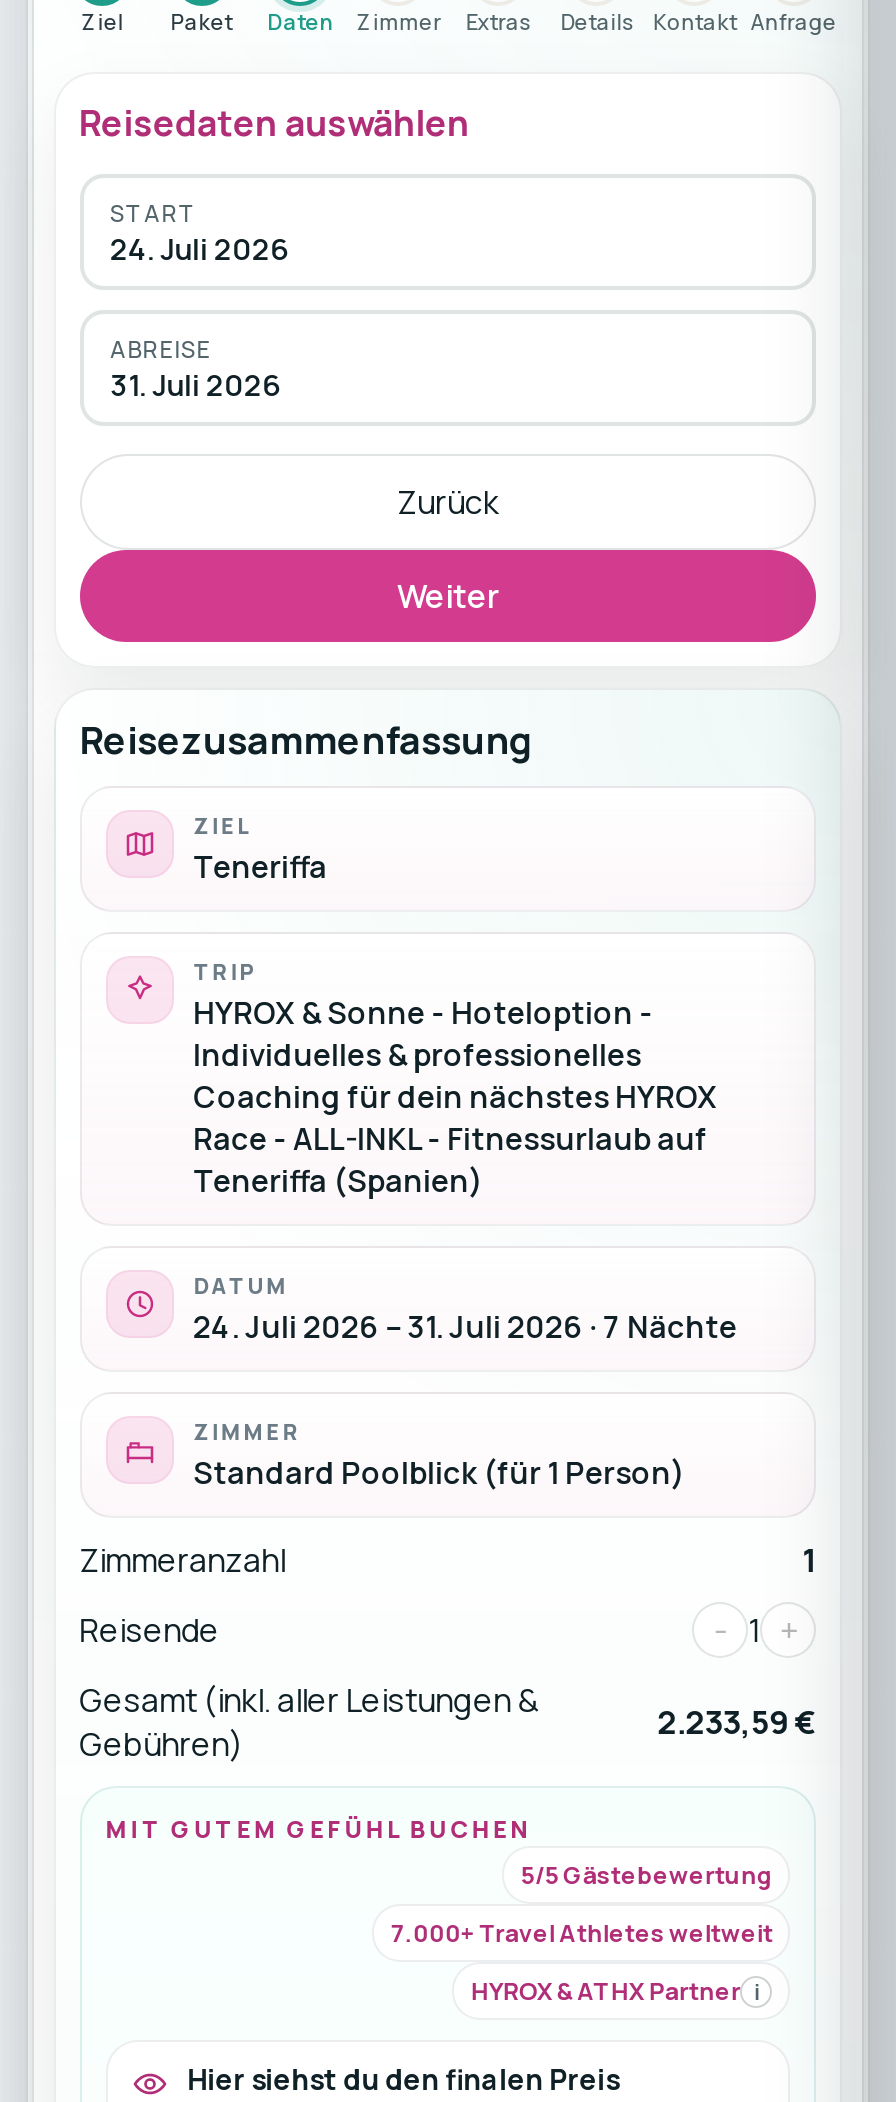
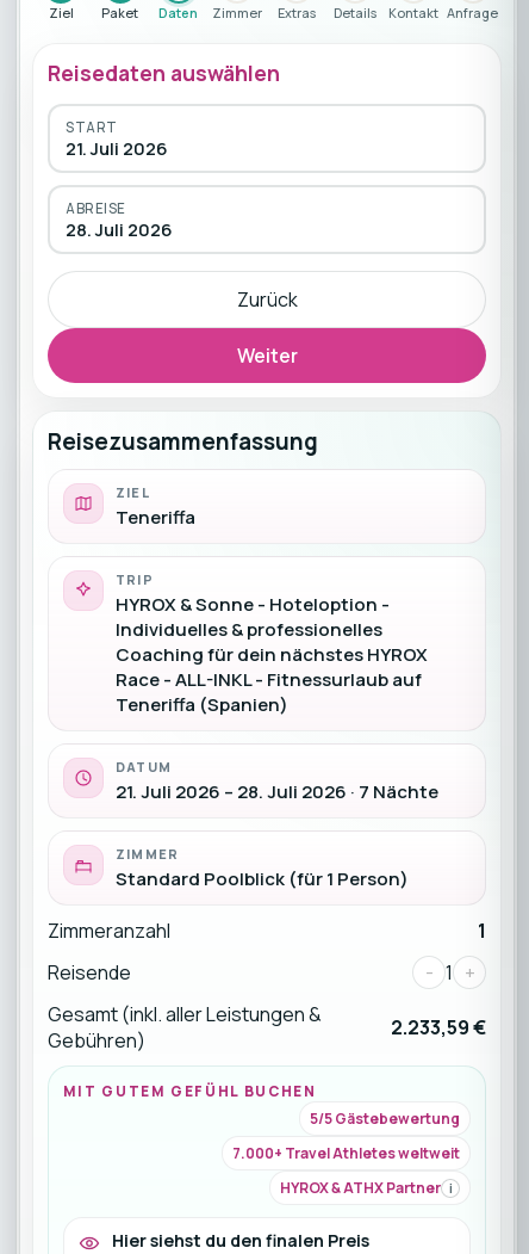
[110,227,288,267] 24. Juli 2026 -> [66,135,167,159] 21. Juli 2026
[110,363,280,403] 31. Juli 2026 -> [66,217,172,240] 28. Juli 2026
[193,1306,737,1348] 24. Juli 2026 – 31. Juli 2026 · 7 Nächte -> [115,779,438,804] 21. Juli 2026 – 28. Juli 2026 · 7 Nächte

